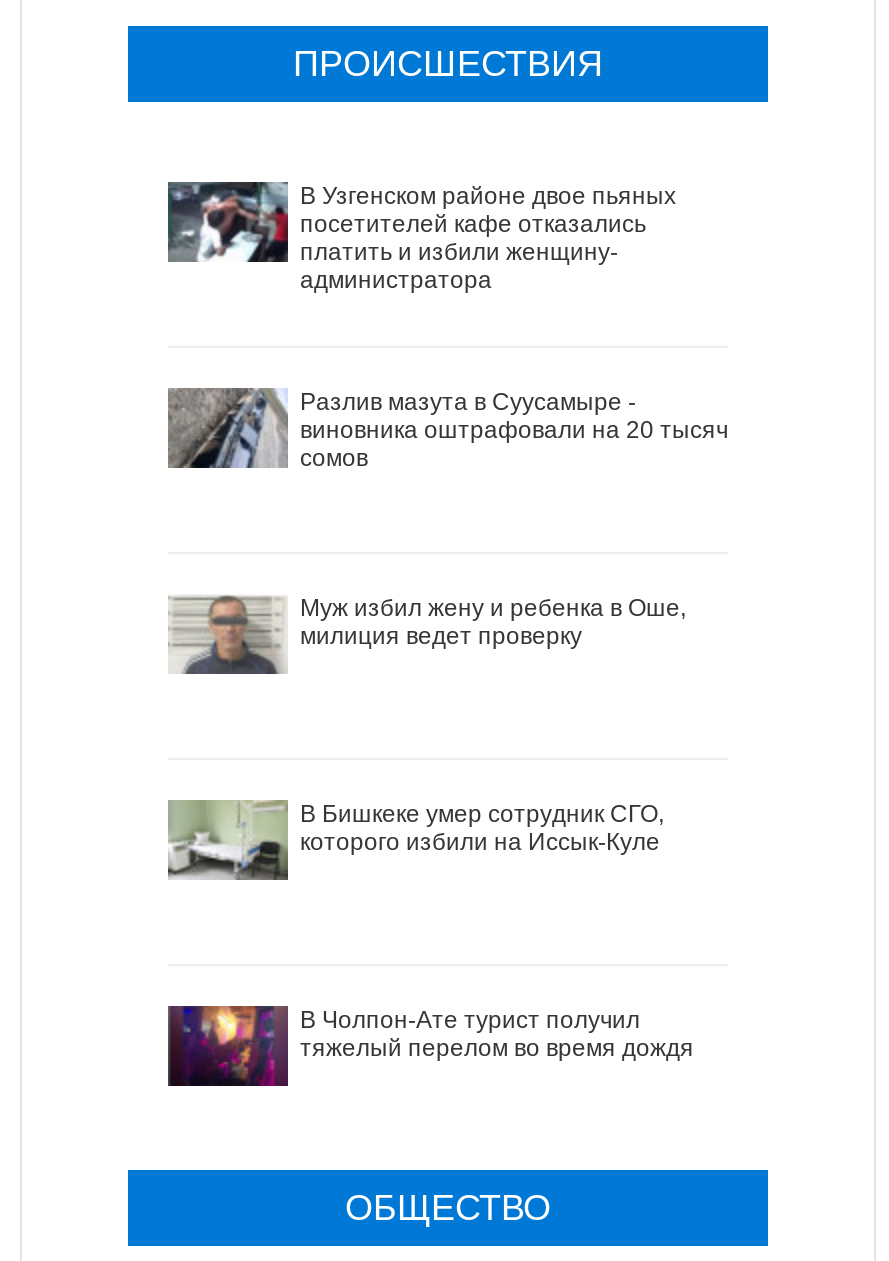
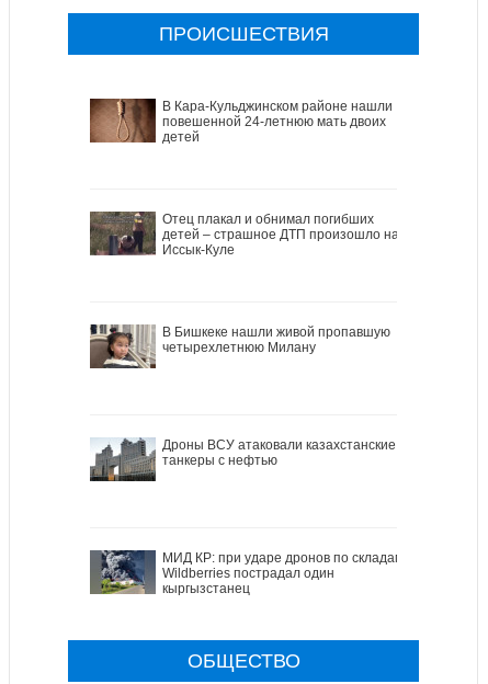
[168,182,676,294] [image] | В Узгенском районе двое пьяных | посетителей кафе отказались | платить и избили женщину- | администратора -> [90,98,393,144] [image] | В Кара-Кульджинском районе нашли | повешенной 24-летнюю мать двоих | детей
[168,388,728,472] [image] | Разлив мазута в Суусамыре - | виновника оштрафовали на 20 тысяч | сомов -> [91,211,399,257] [image] | Отец плакал и обнимал погибших | детей – страшное ДТП произошло на | Иссык-Куле
[168,594,686,674] [image] | Муж избил жену и ребенка в Оше, | милиция ведет проверку -> [89,323,390,369] [image] | В Бишкеке нашли живой пропавшую | четырехлетнюю Милану
[168,800,664,880] [image] | В Бишкеке умер сотрудник СГО, | которого избили на Иссык-Куле -> [90,437,396,482] [image] | Дроны ВСУ атаковали казахстанские | танкеры с нефтью
[170,1004,694,1088] [image] | В Чолпон-Ате турист получил | тяжелый перелом во время дождя -> [90,549,404,596] [image] | МИД КР: при ударе дронов по складам | Wildberries пострадал один | кыргызстанец

